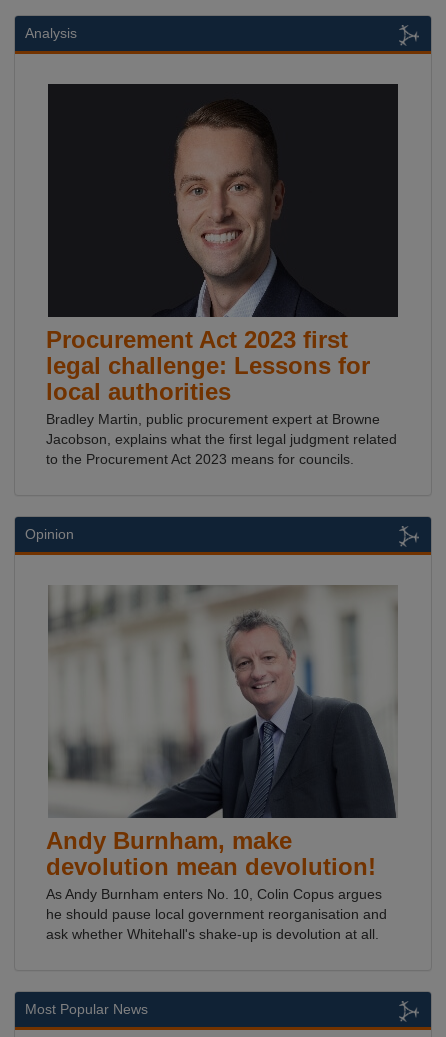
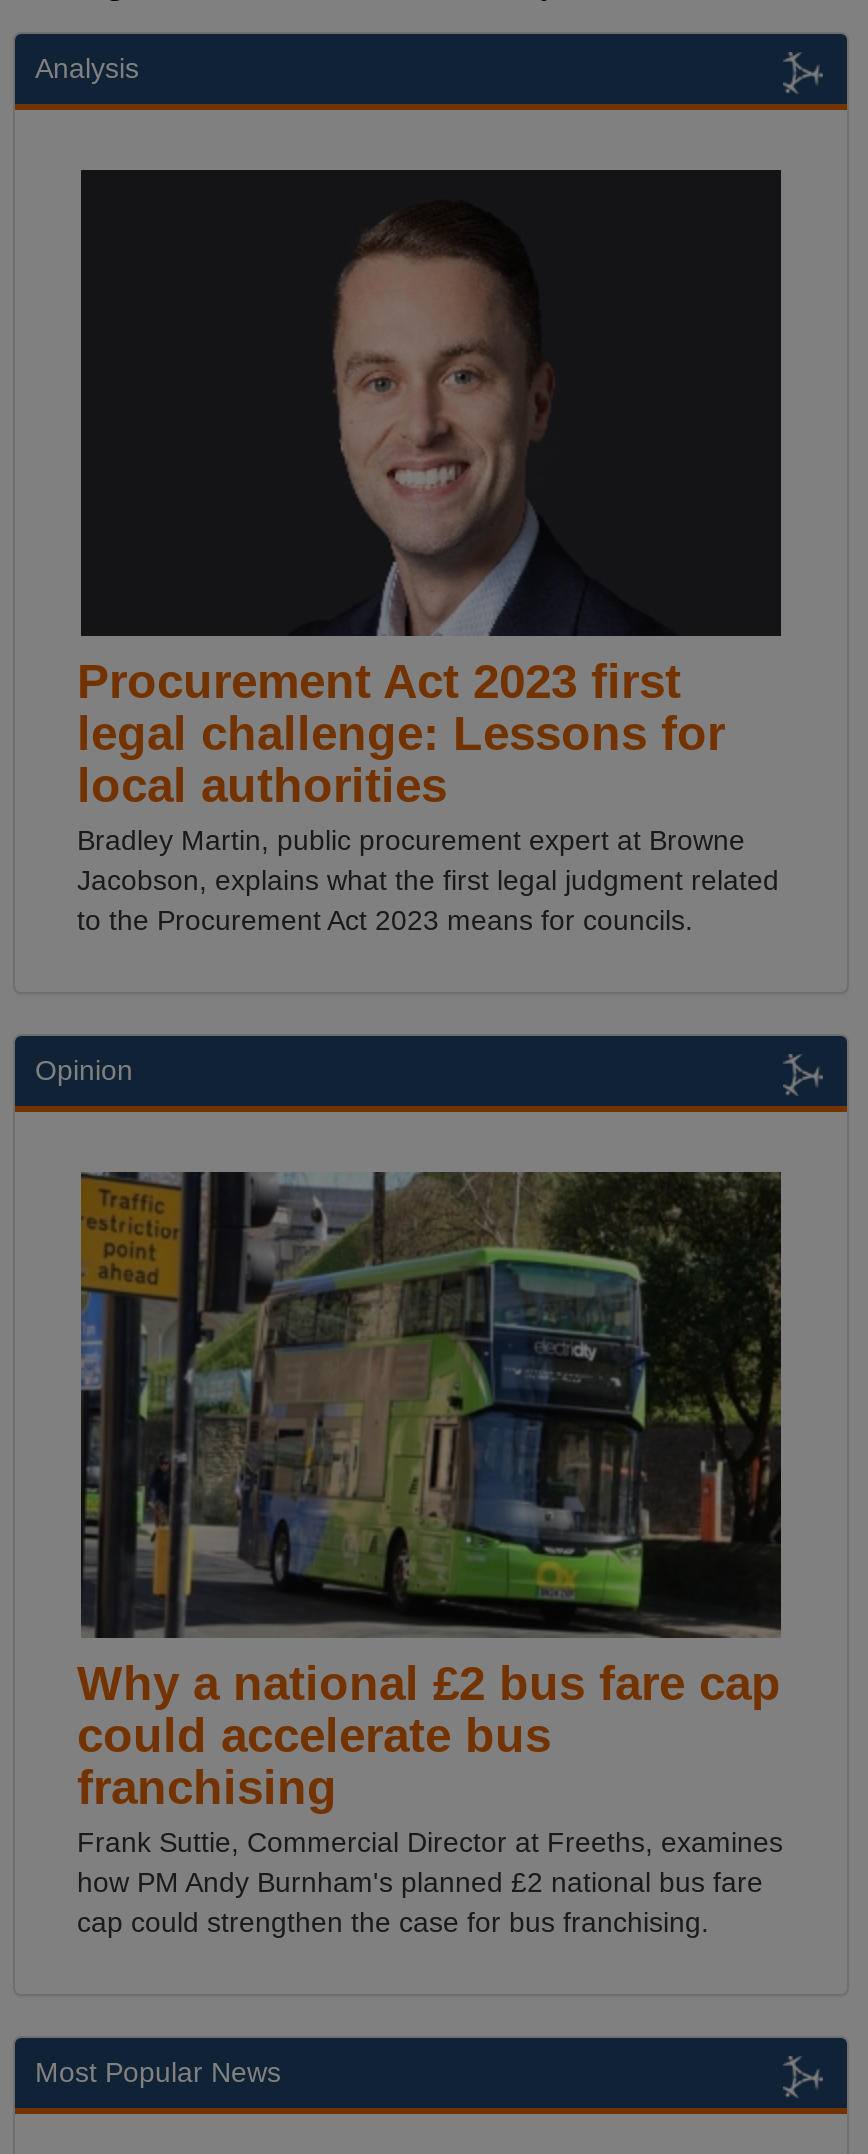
[46,584,398,942] [image] | Andy Burnham, make | devolution mean devolution! | As Andy Burnham enters No. 10, Colin Copus argues | he should pause local government reorganisation and | ask whether Whitehall's shake-up is devolution at all. -> [77,1170,783,1938] [image] | Why a national £2 bus fare cap | could accelerate bus | franchising | Frank Suttie, Commercial Director at Freeths, examines | how PM Andy Burnham's planned £2 national bus fare | cap could strengthen the case for bus franchising.

